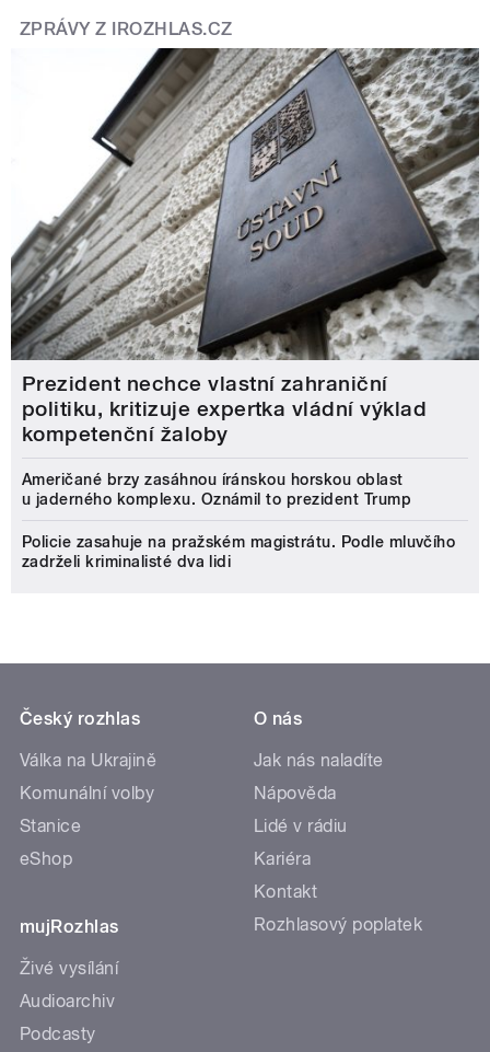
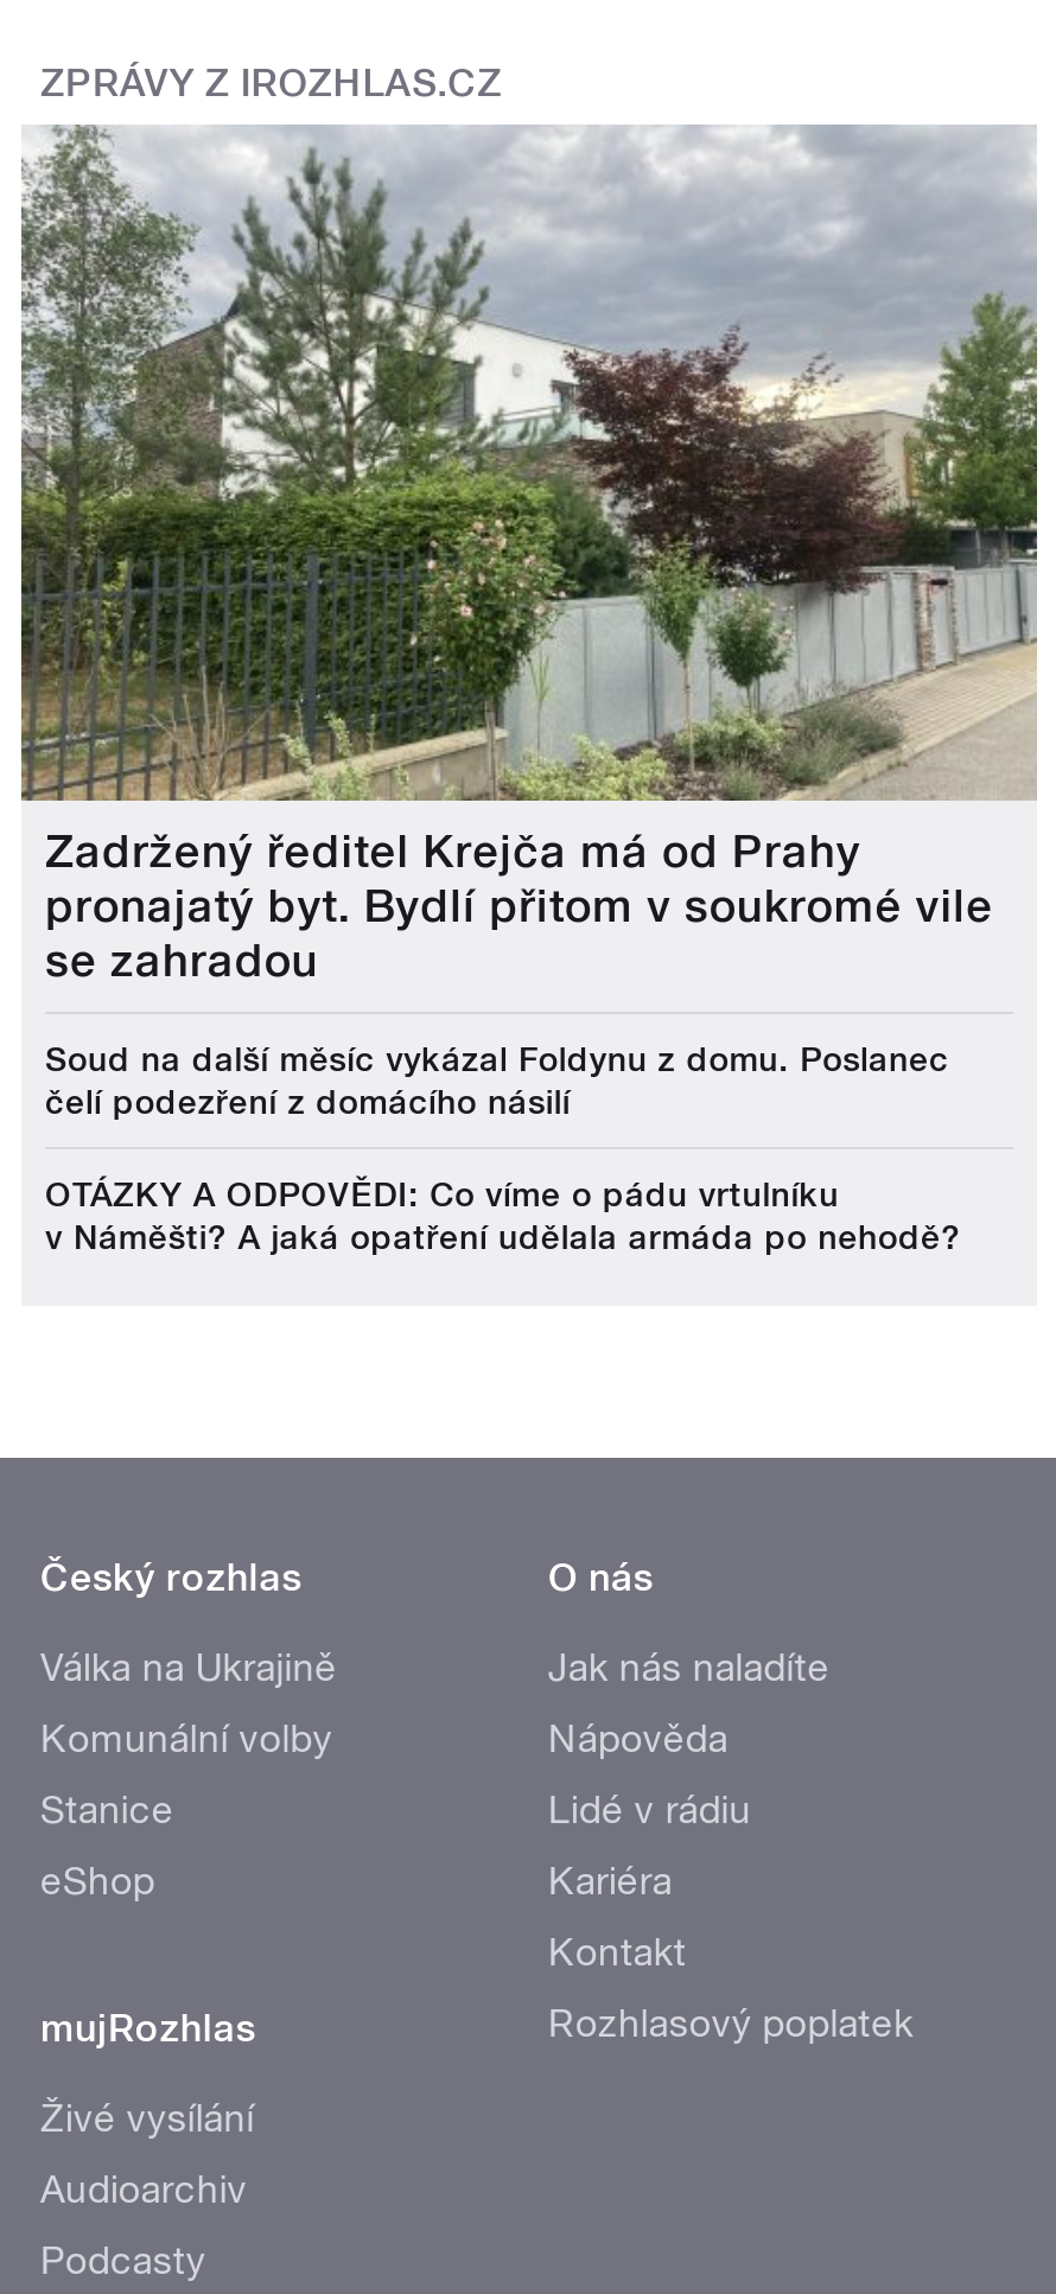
[10,47,480,447] [image] | Prezident nechce vlastní zahraniční | politiku, kritizuje expertka vládní výklad | kompetenční žaloby -> [19,122,1039,989] [image] | Zadržený ředitel Krejča má od Prahy | pronajatý byt. Bydlí přitom v soukromé vile | se zahradou
[22,471,411,508] Američané brzy zasáhnou íránskou horskou oblast | u jaderného komplexu. Oznámil to prezident Trump -> [45,1041,949,1121] Soud na další měsíc vykázal Foldynu z domu. Poslanec | čelí podezření z domácího násilí
[22,533,455,571] Policie zasahuje na pražském magistrátu. Podle mluvčího | zadrželi kriminalisté dva lidi -> [45,1176,961,1257] OTÁZKY A ODPOVĚDI: Co víme o pádu vrtulníku | v Náměšti? A jaká opatření udělala armáda po nehodě?

